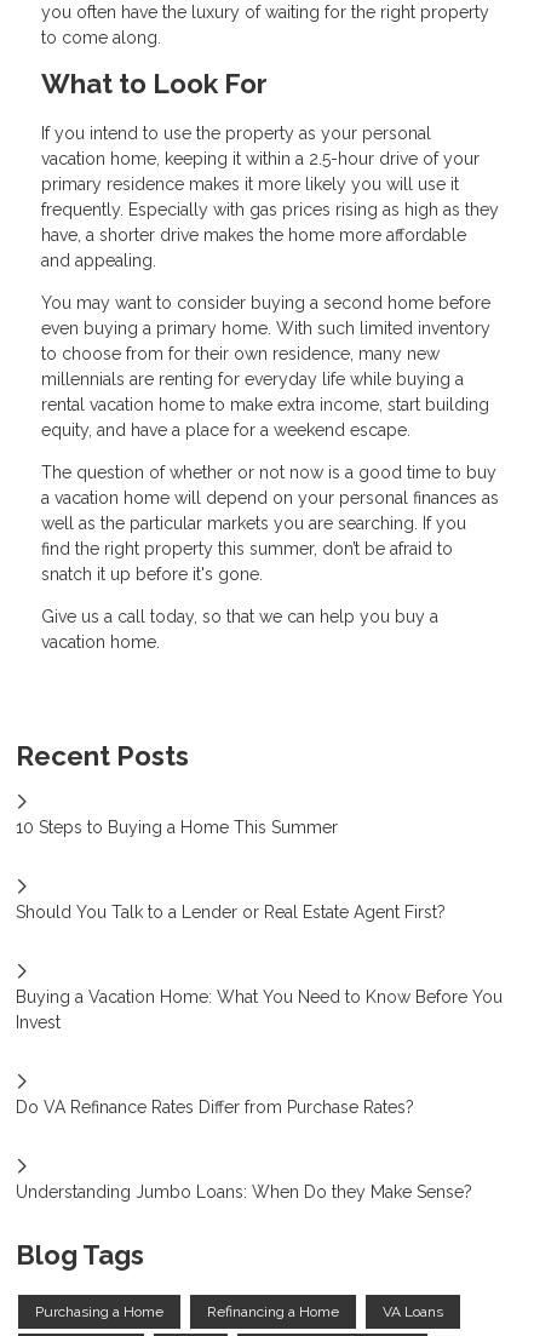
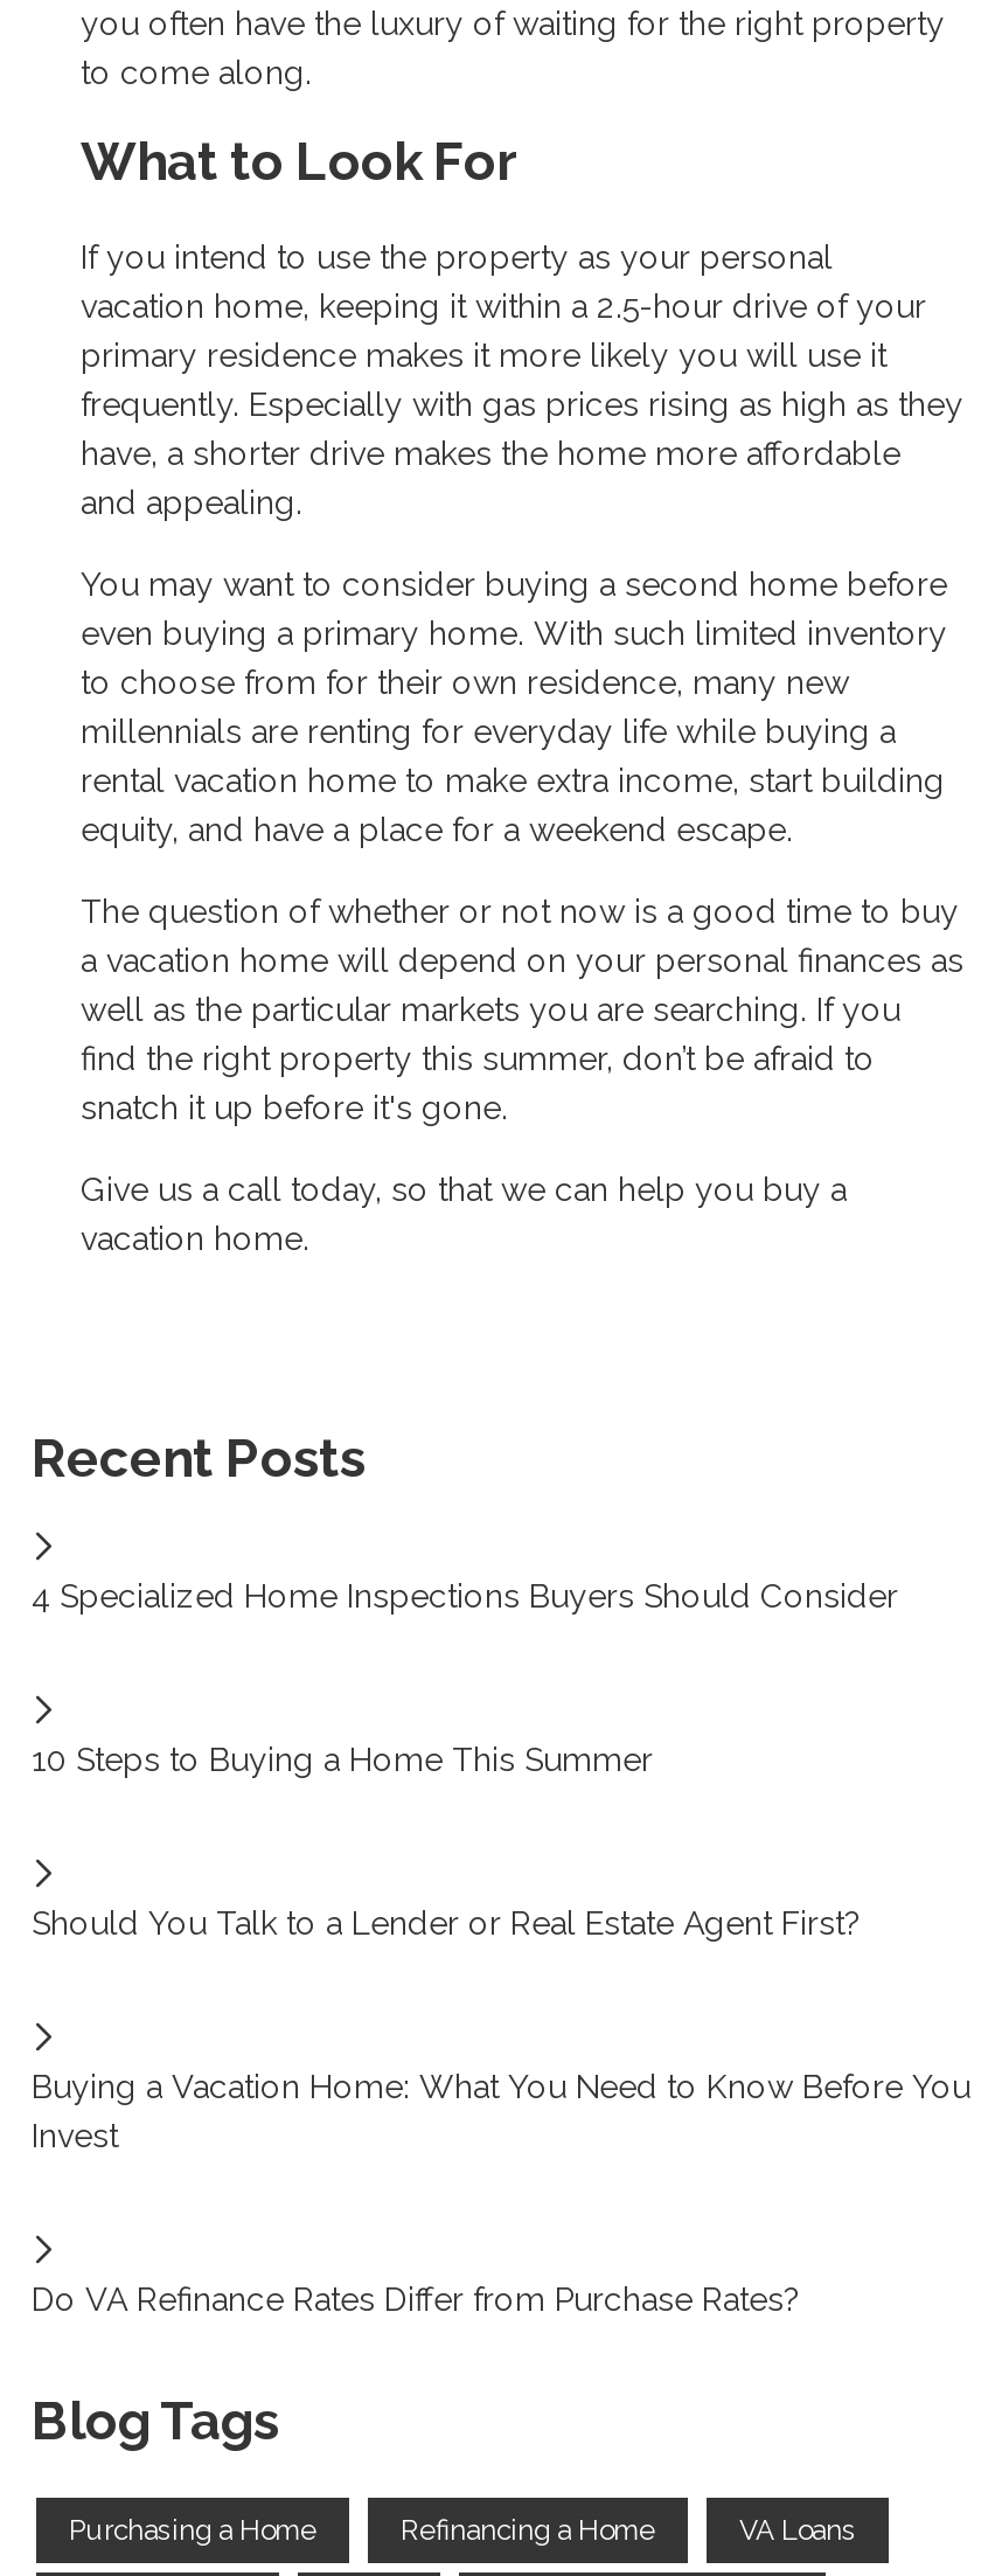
none -> [32,1578,898,1615] 4 Specialized Home Inspections Buyers Should Consider
moved [16,818,503,1117] -> [32,1741,970,2318]: 10 Steps to Buying a Home This Summer | Should You Talk to a Lender or Real Estate Agent First? | Buying a Vacation Home: What You Need to Know Before You | Invest | Do VA Refinance Rates Differ from Purchase Rates?
[16,1182,472,1202] Understanding Jumbo Loans: When Do they Make Sense? -> none

